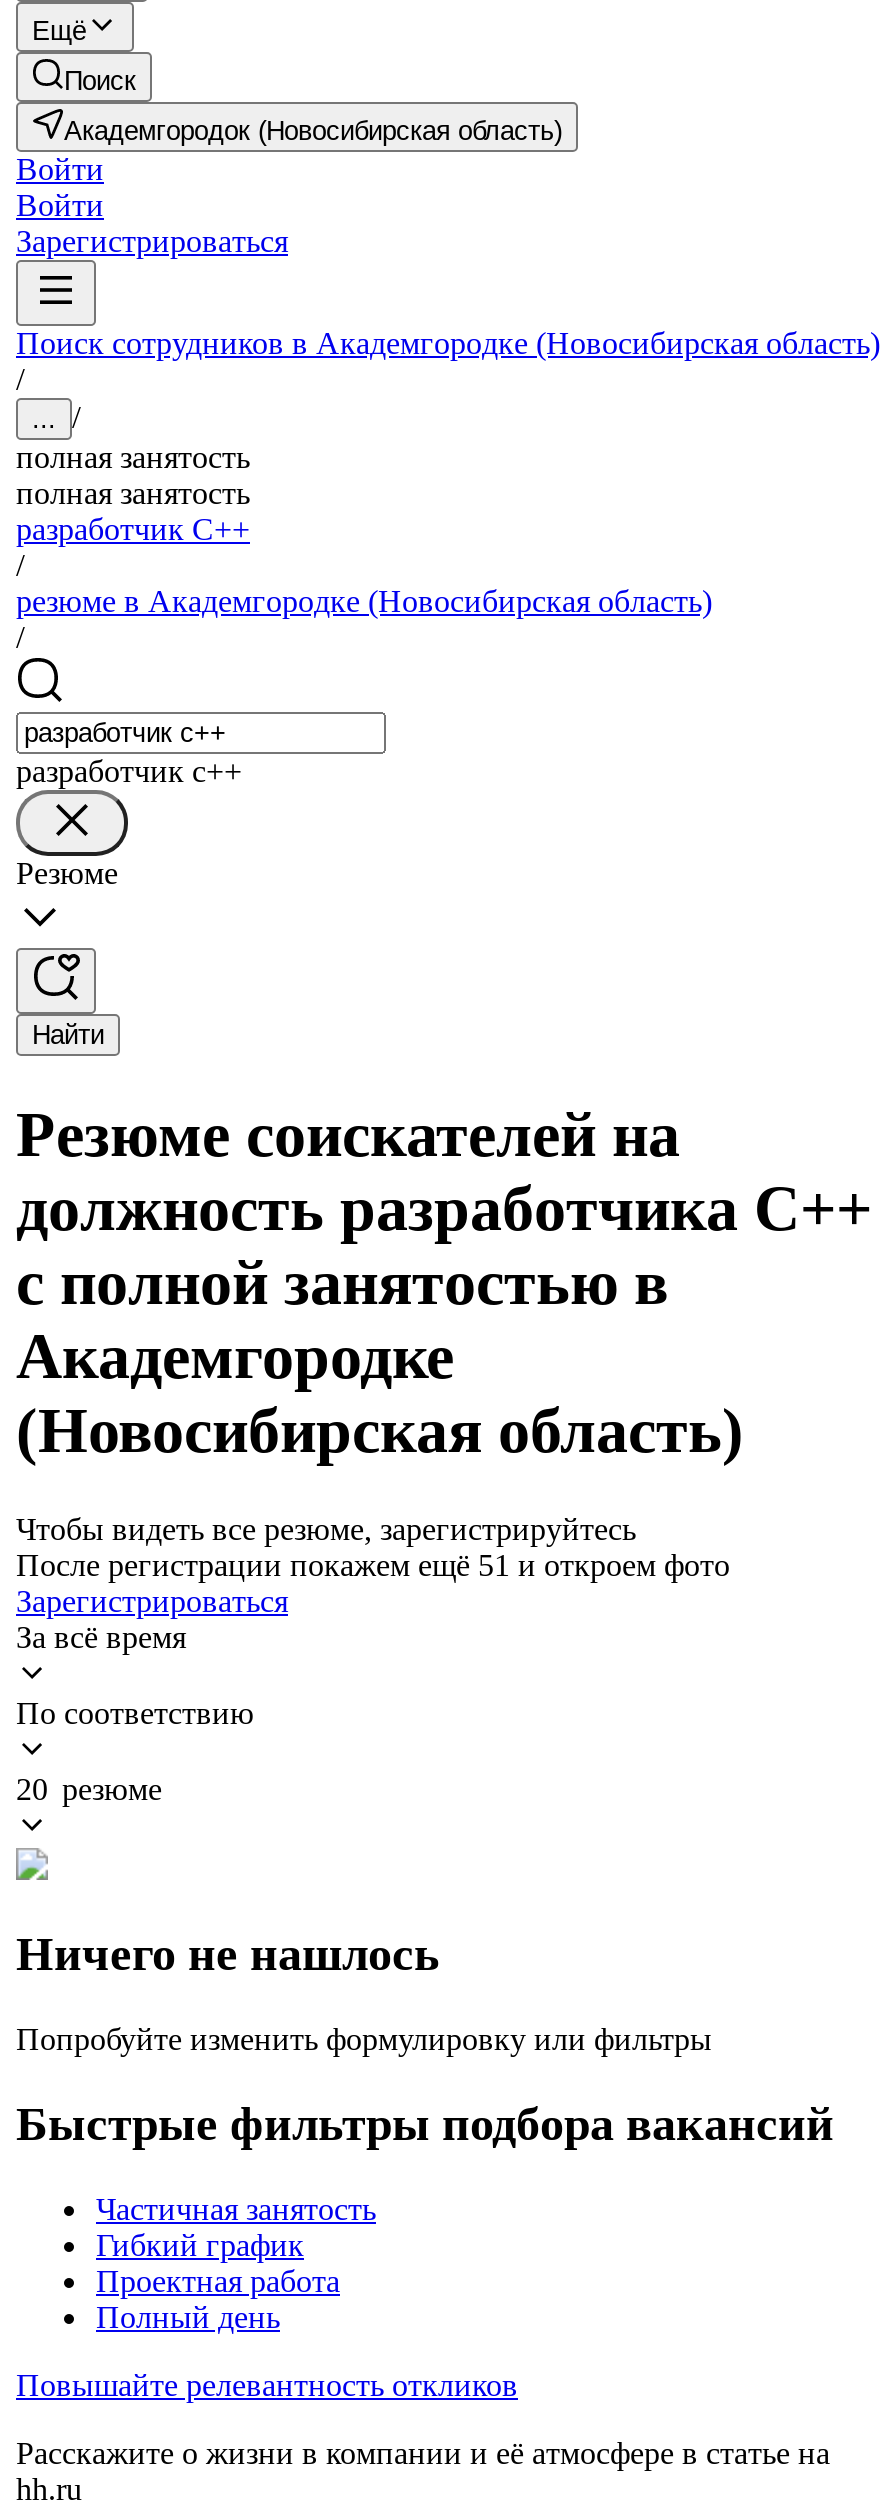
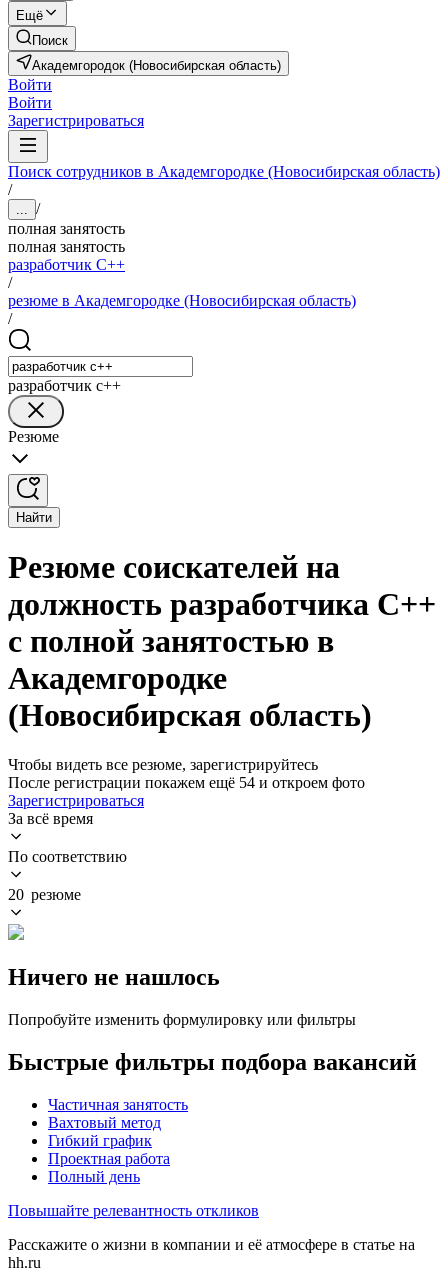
[16,1548,730,1582] После регистрации покажем ещё 51 и откроем фото -> [8,774,365,791] После регистрации покажем ещё 54 и откроем фото
none -> [48,1113,161,1130] Вахтовый метод

